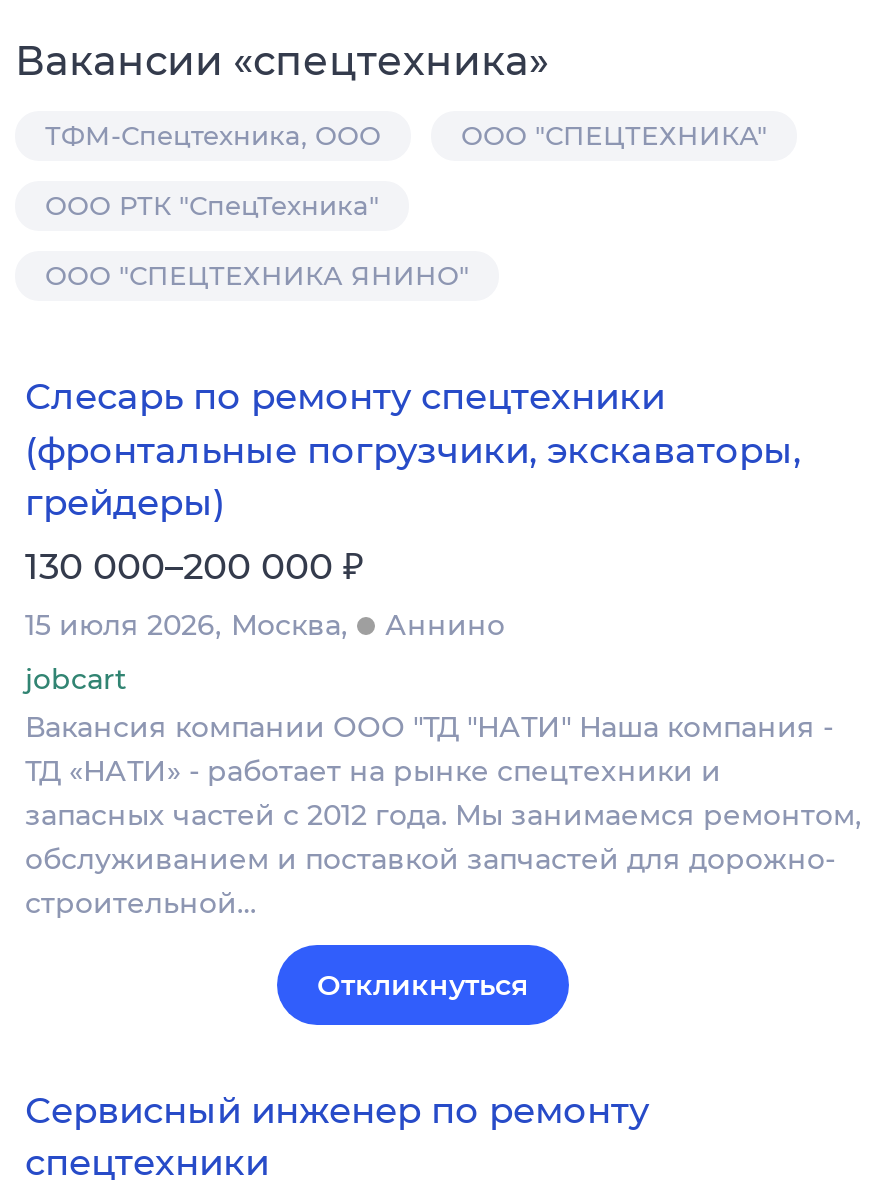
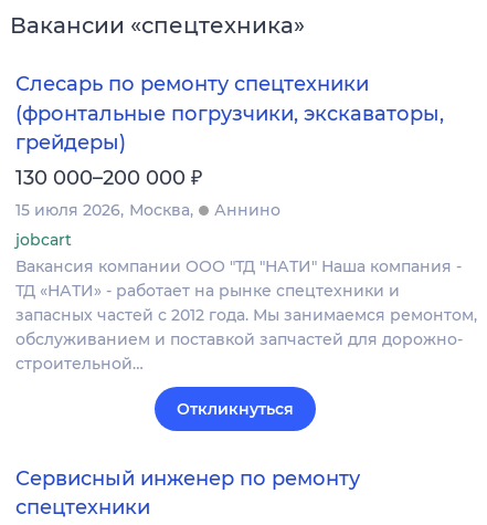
[45,119,767,291] ТФМ-Спецтехника, ООО | ООО "СПЕЦТЕХНИКА" | ООО РТК "СпецТехника" | ООО "СПЕЦТЕХНИКА ЯНИНО" -> none

